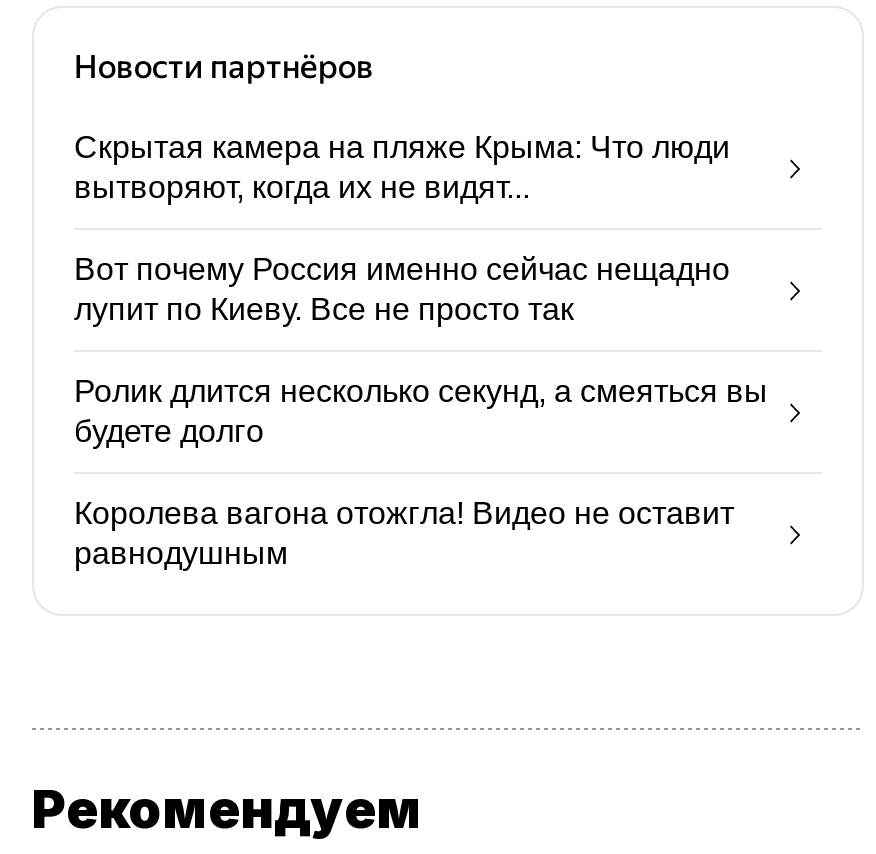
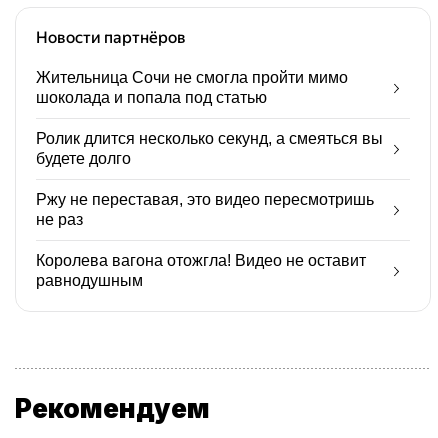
[74,130,730,326] Скрытая камера на пляже Крыма: Что люди | вытворяют, когда их не видят... | Вот почему Россия именно сейчас нещадно | лупит по Киеву. Все не просто так -> [36,69,348,106] Жительница Сочи не смогла пройти мимо | шоколада и попала под статью
moved [74,374,768,448] -> [36,130,383,167]: Ролик длится несколько секунд, а смеяться вы | будете долго
none -> [36,191,374,228] Ржу не переставая, это видео пересмотришь | не раз

